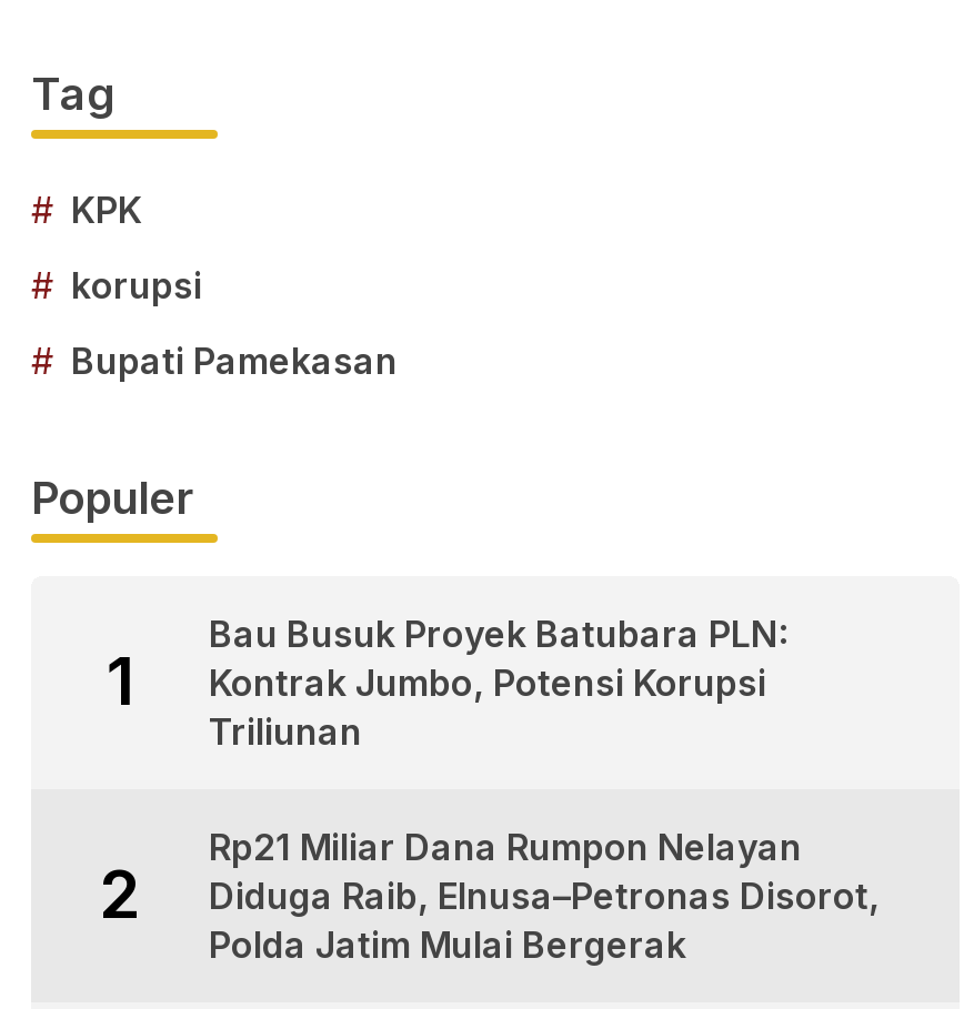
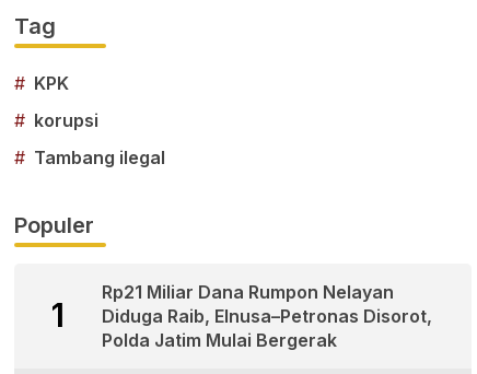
[31,338,398,382] # Bupati Pamekasan -> [14,146,165,168] # Tambang ilegal
[99,611,786,934] Bau Busuk Proyek Batubara PLN: | Kontrak Jumbo, Potensi Korupsi | Triliunan | 2 -> none

